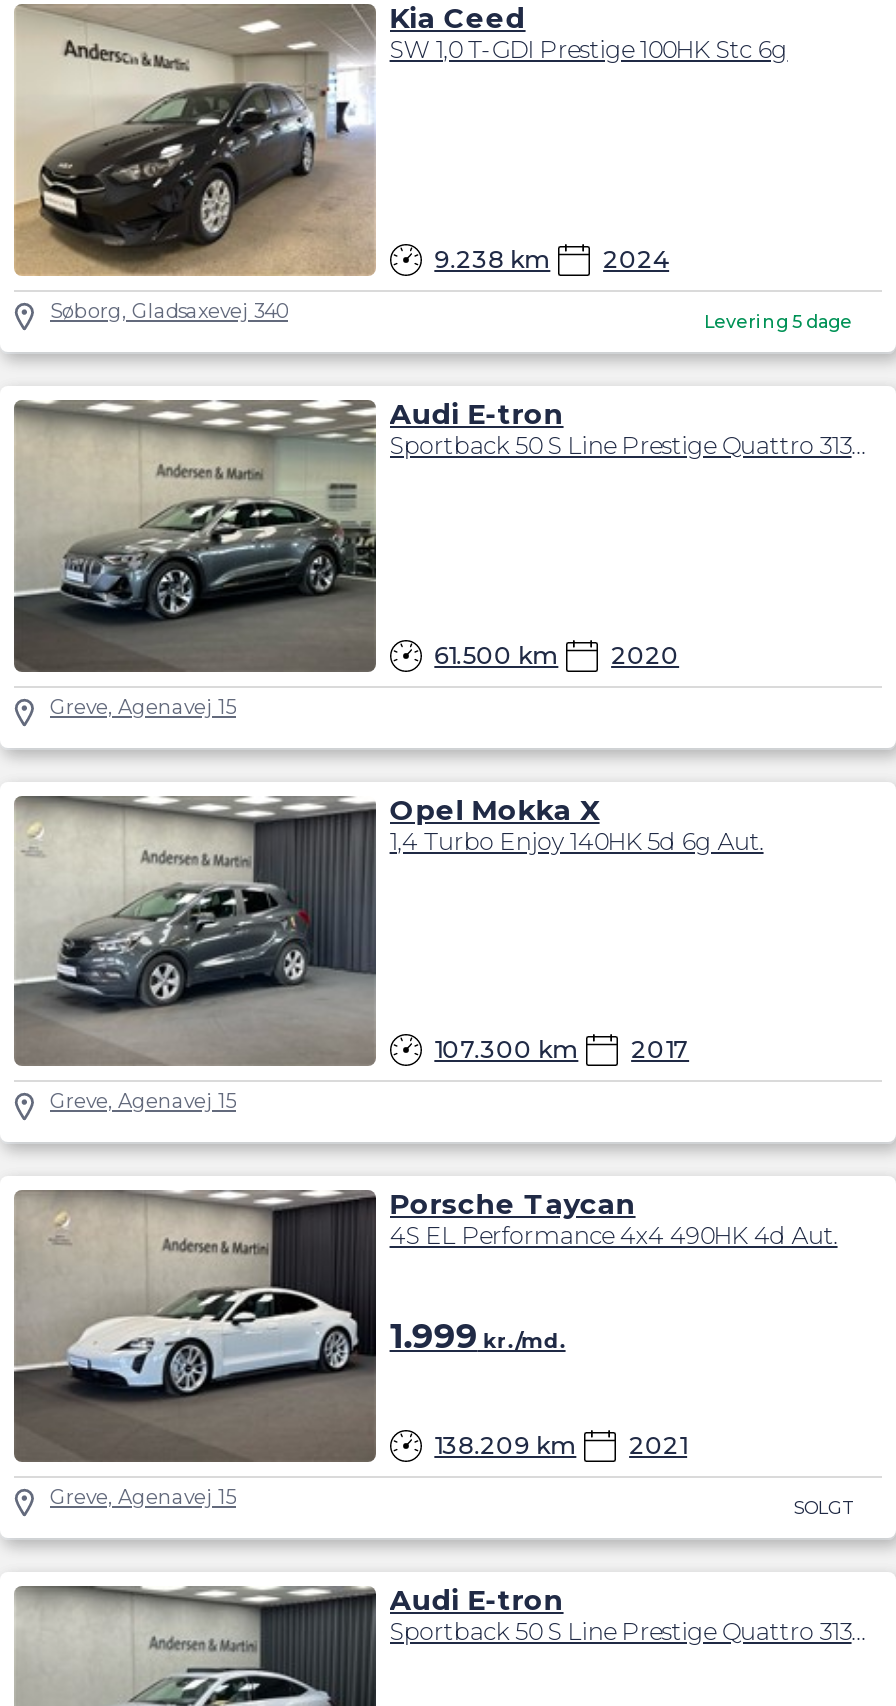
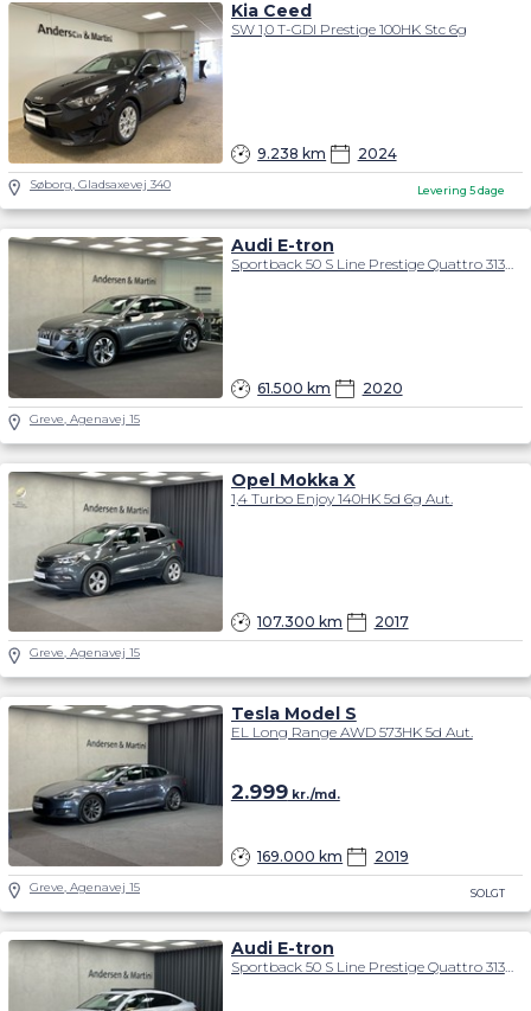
[16,1186,838,1458] [image] | Porsche Taycan | 4S EL Performance 4x4 490HK 4d Aut. -> [8,703,473,866] [image] | Tesla Model S | EL Long Range AWD 573HK 5d Aut.
[390,1316,566,1356] 1.999 kr./md. -> [231,780,340,804] 2.999 kr./md.
[434,1430,687,1460] 138.209 km | 2021 -> [257,847,408,865] 169.000 km | 2019

